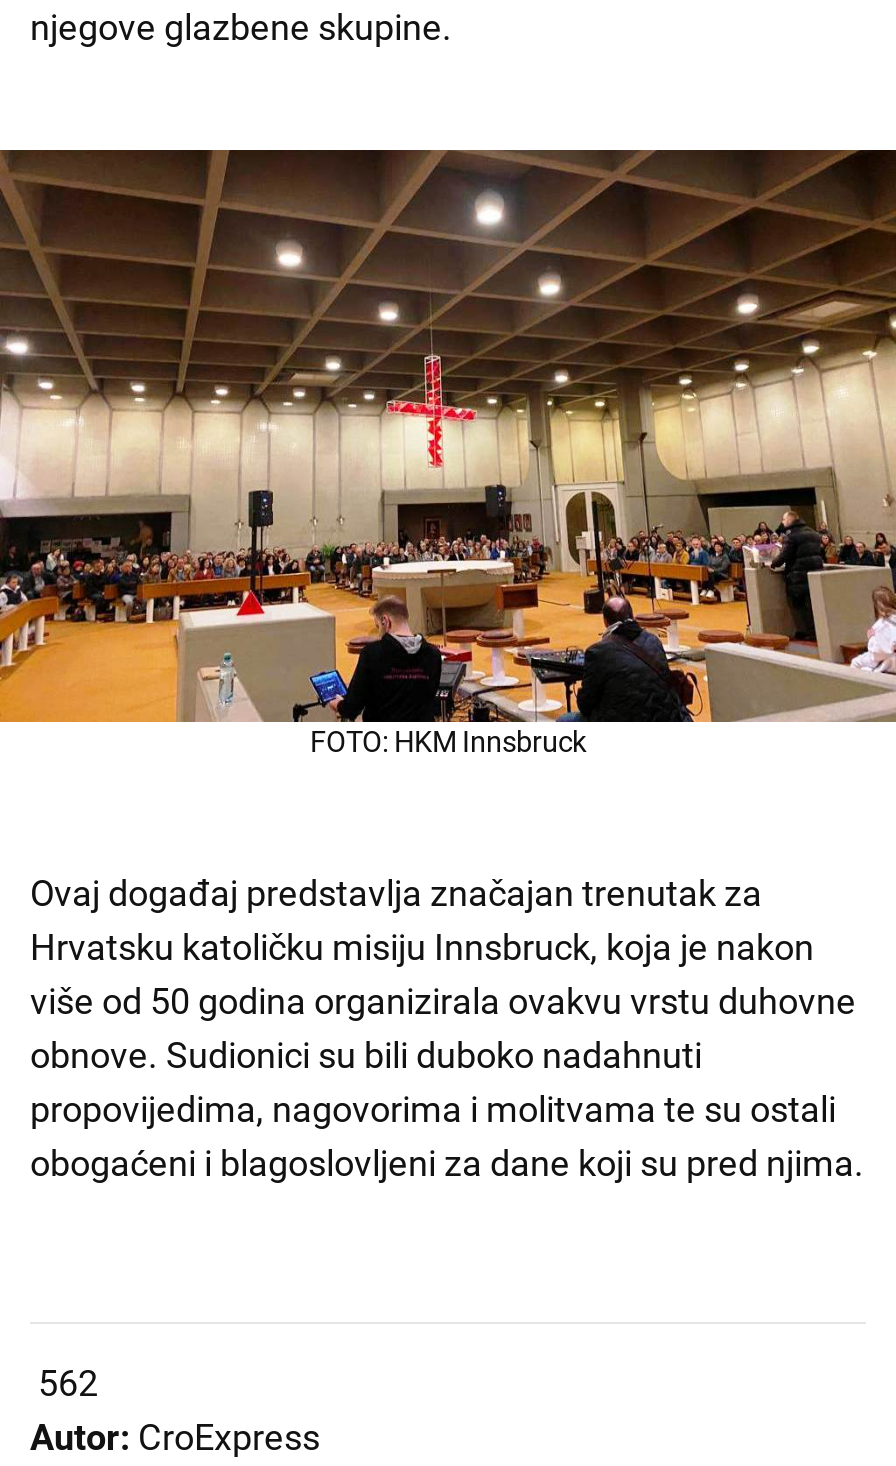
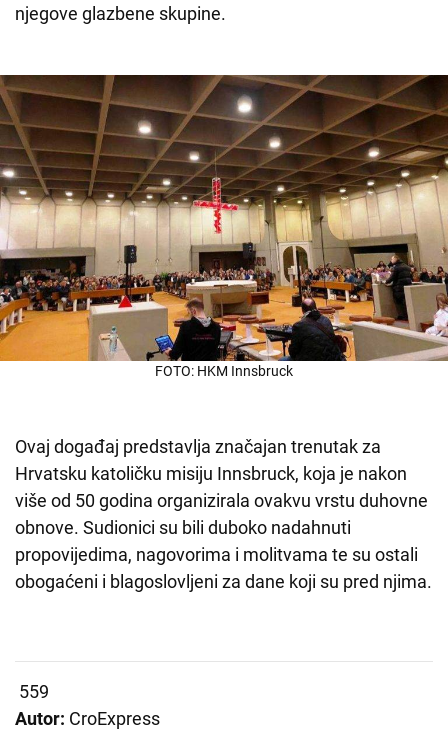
[38,1362,98,1404] 562 -> [19,681,49,702] 559

